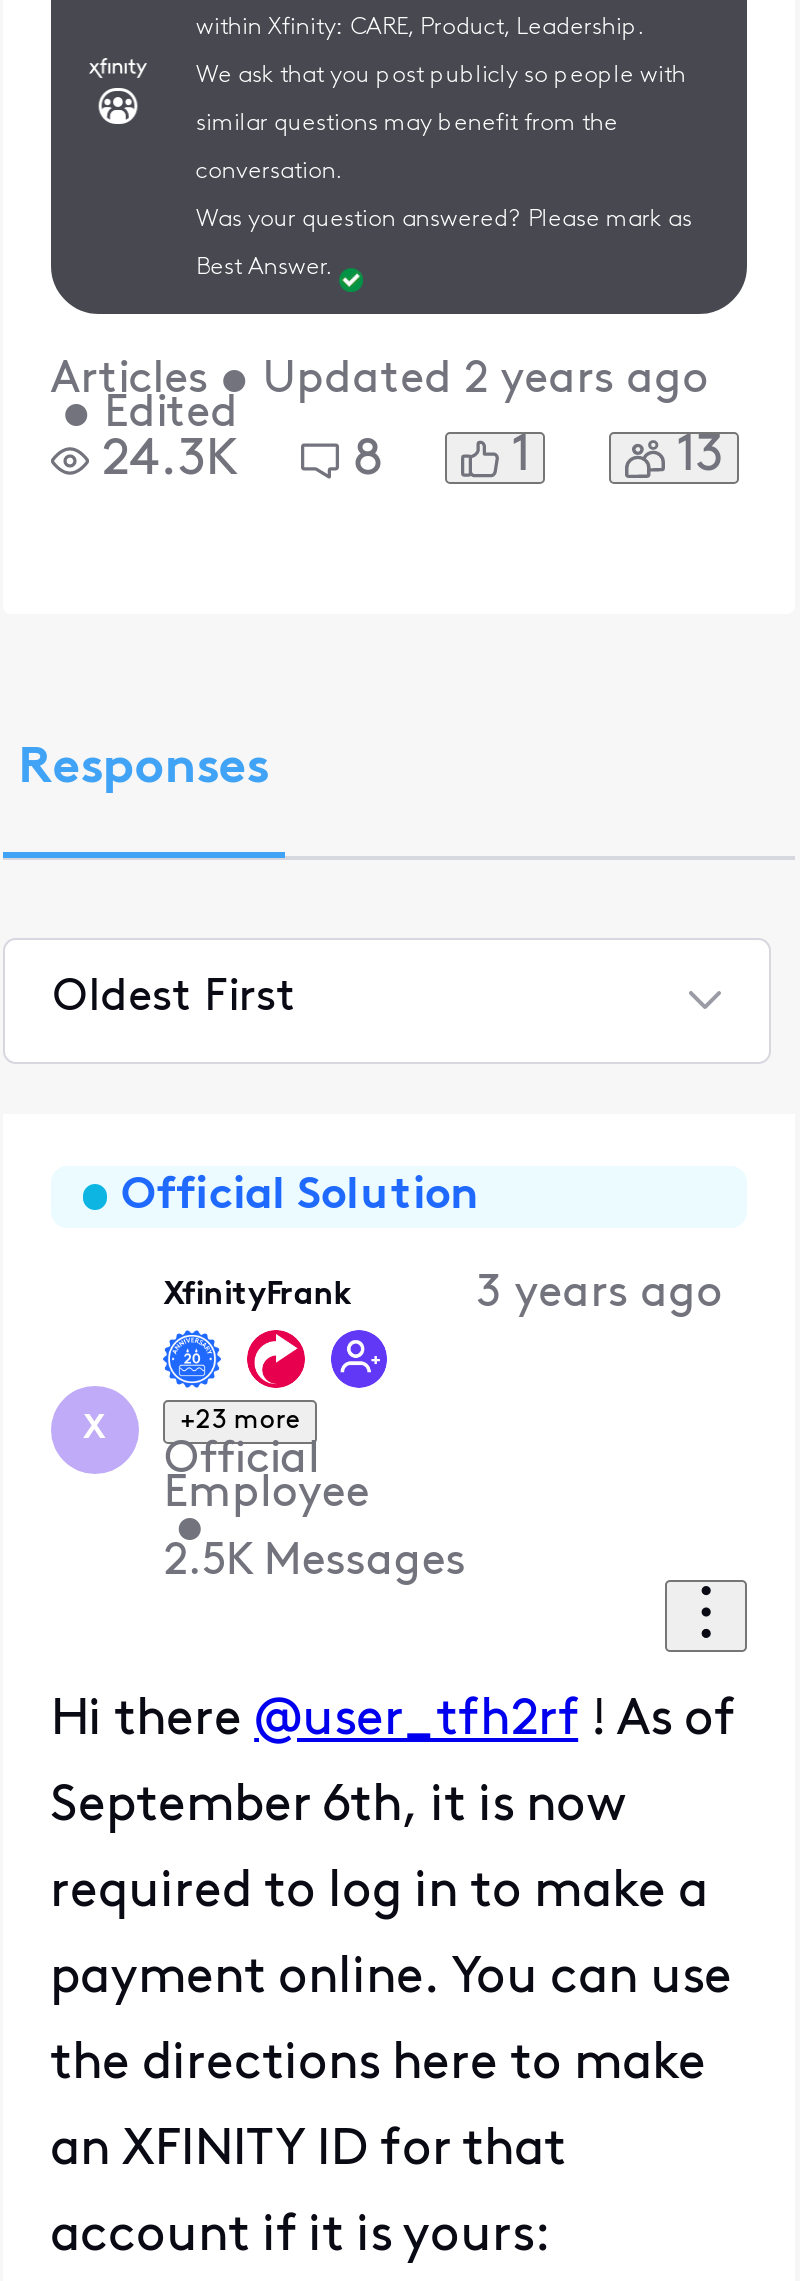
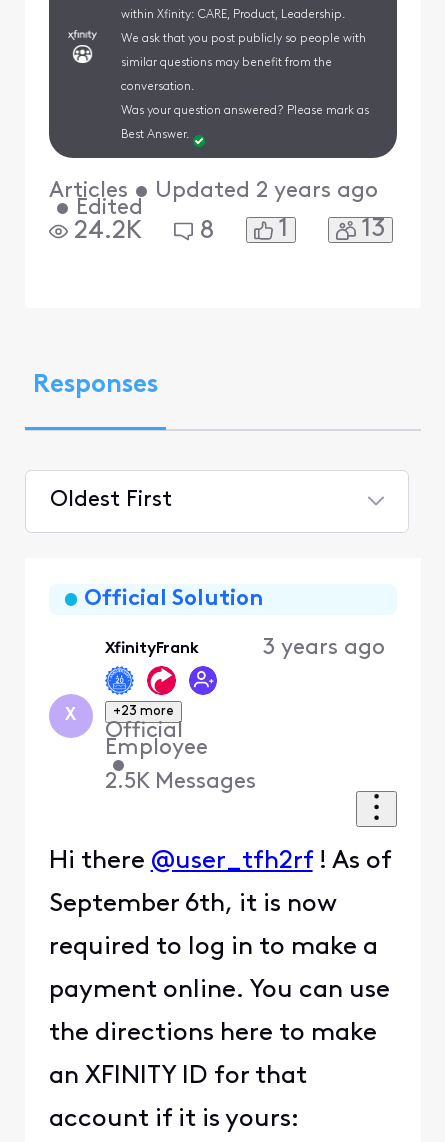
[101,435,237,485] 24.3K -> [74,219,142,244] 24.2K

